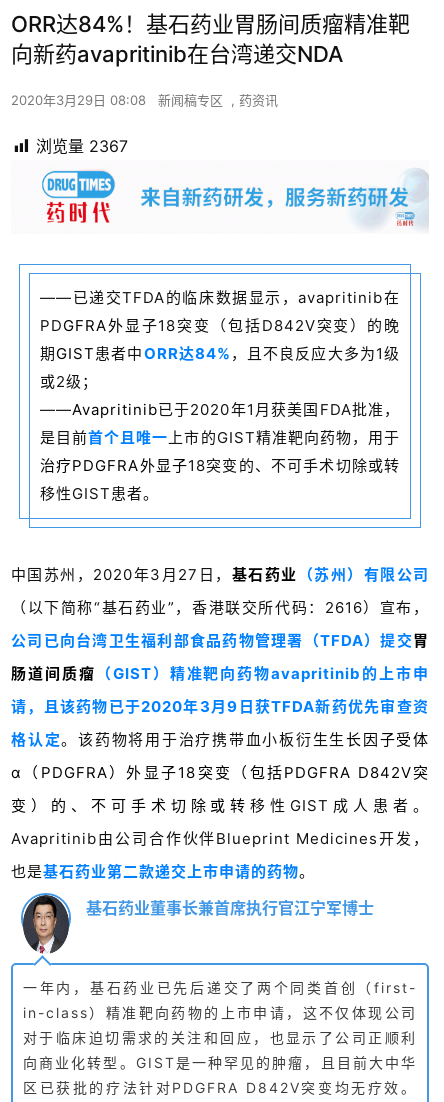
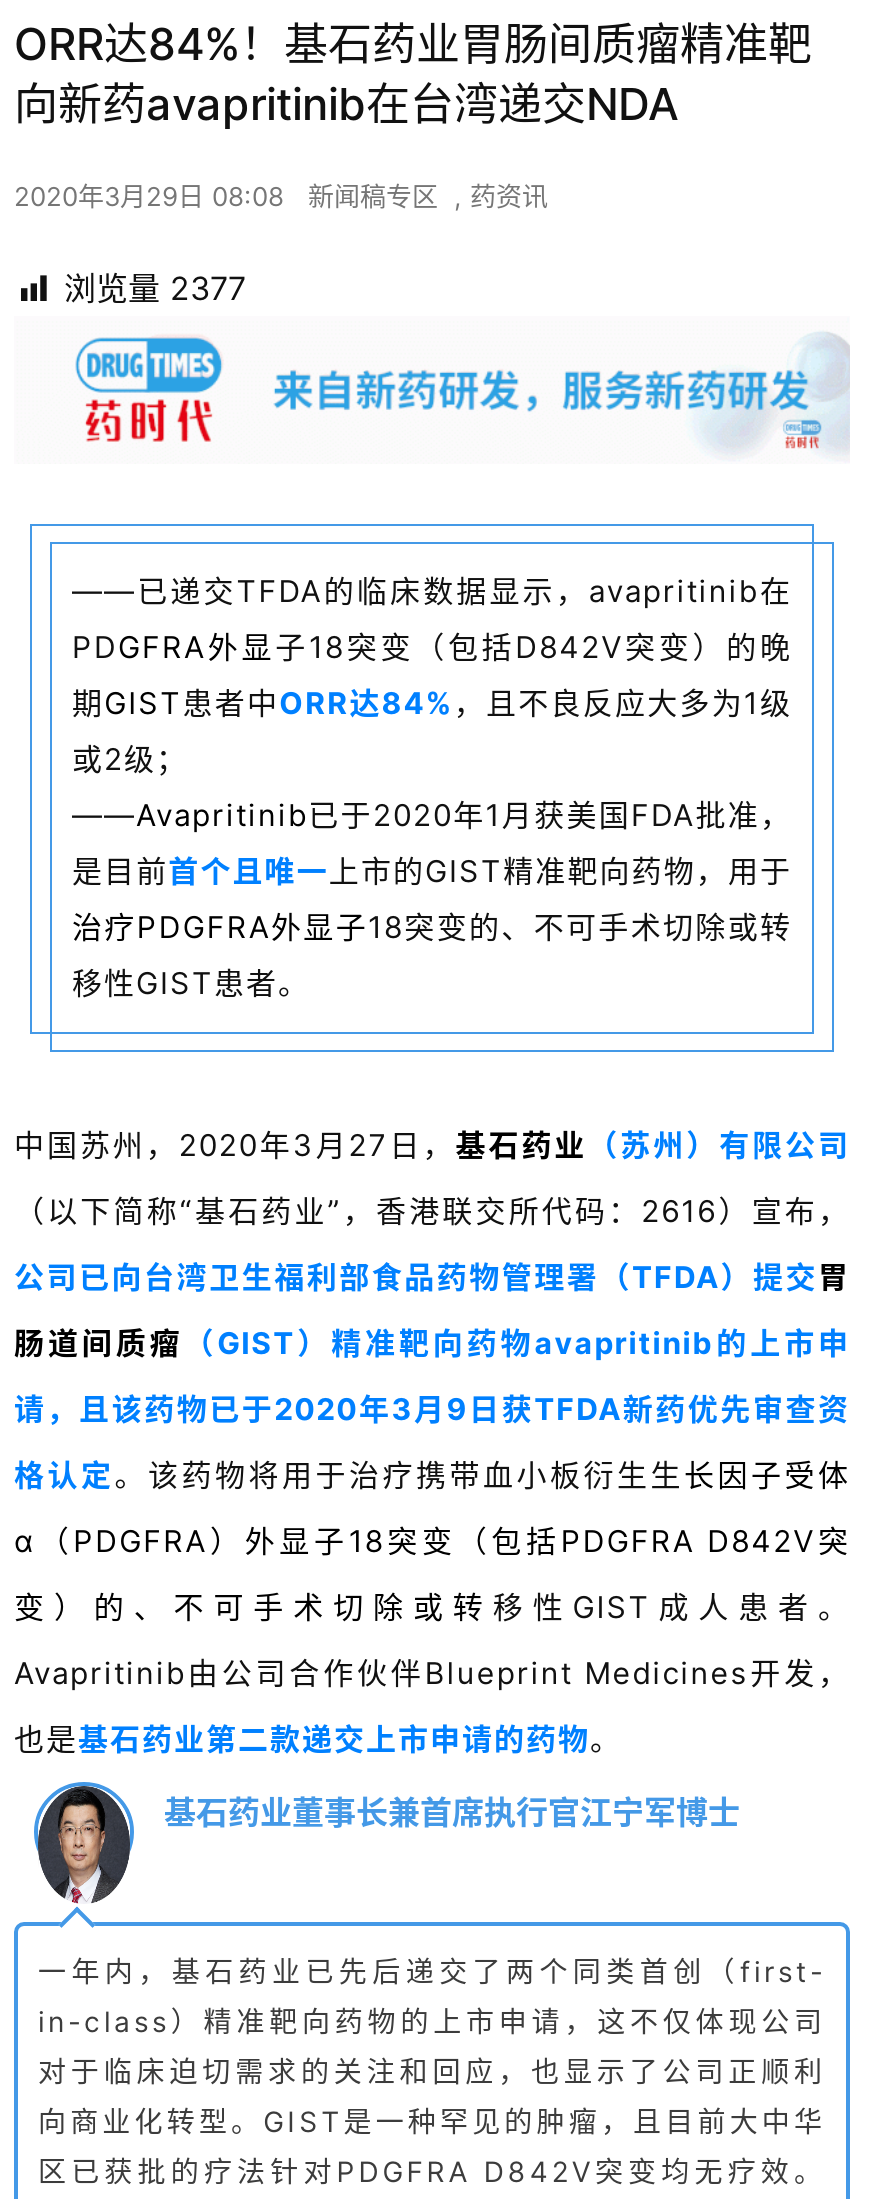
[36,136,128,156] 浏览量 2367 -> [64,268,246,308] 浏览量 2377

